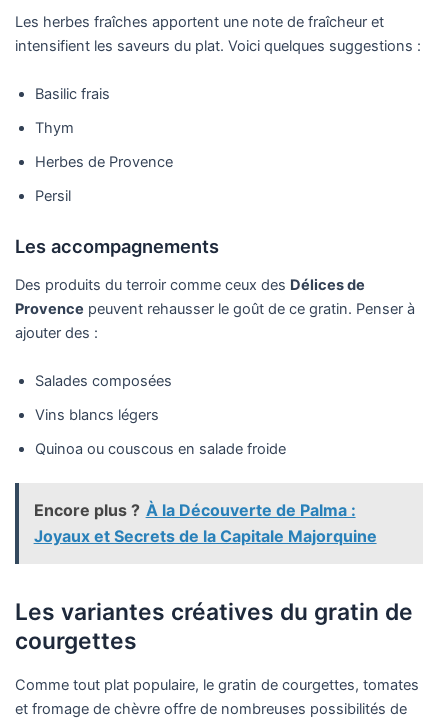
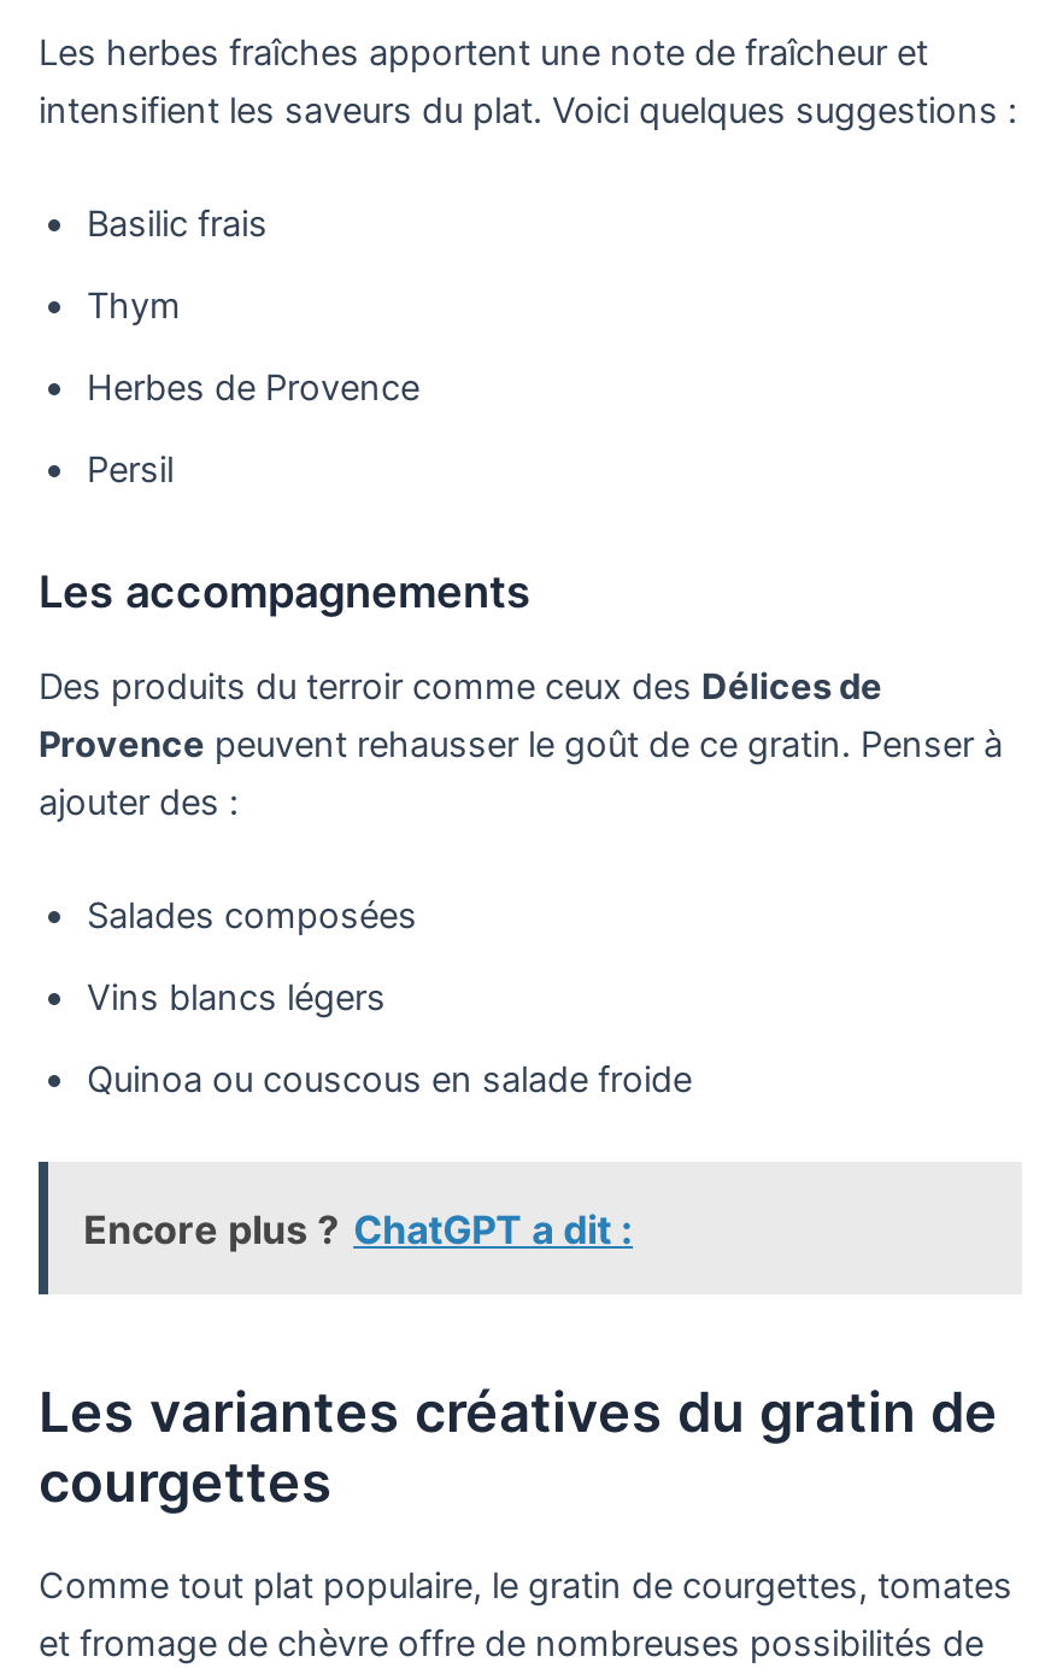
[34,500,377,546] Encore plus ? À la Découverte de Palma : | Joyaux et Secrets de la Capitale Majorquine -> [83,1204,633,1253] Encore plus ? ChatGPT a dit :

